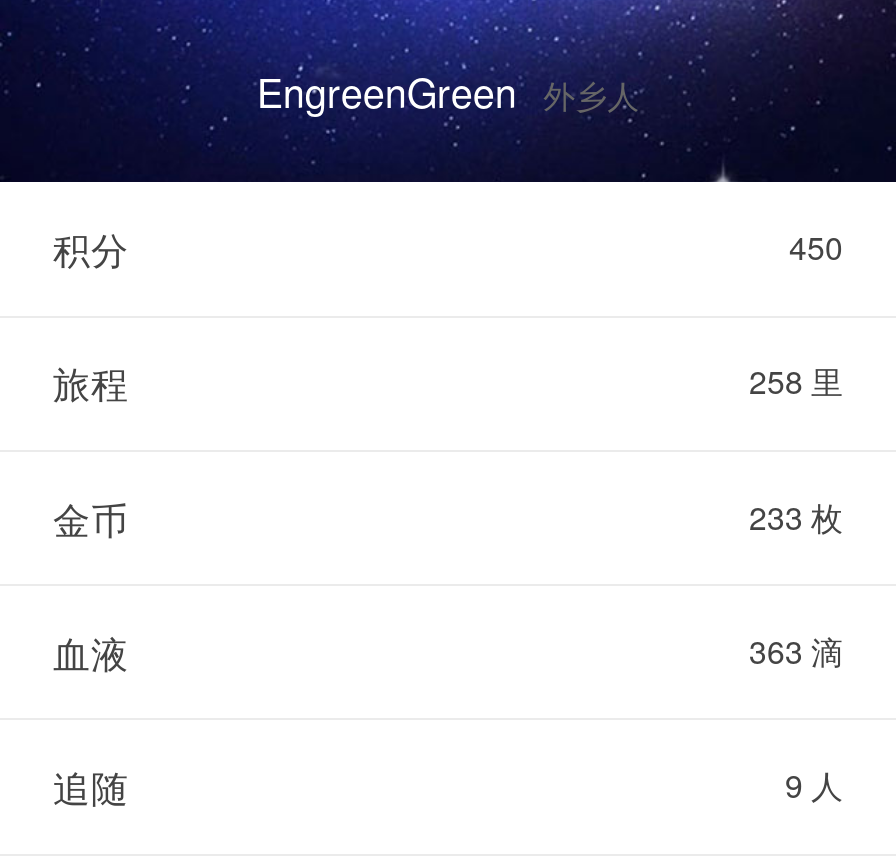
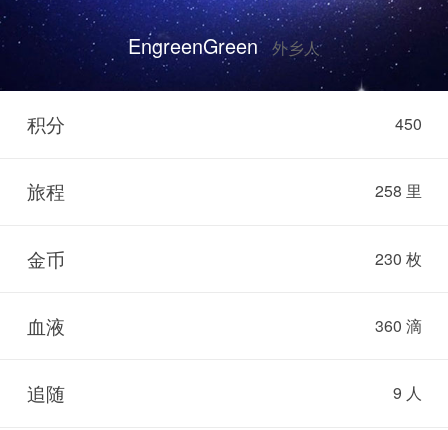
[749,493,843,539] 233 枚 -> [374,247,421,270] 230 枚
[749,628,843,674] 363 滴 -> [374,314,421,337] 360 滴

